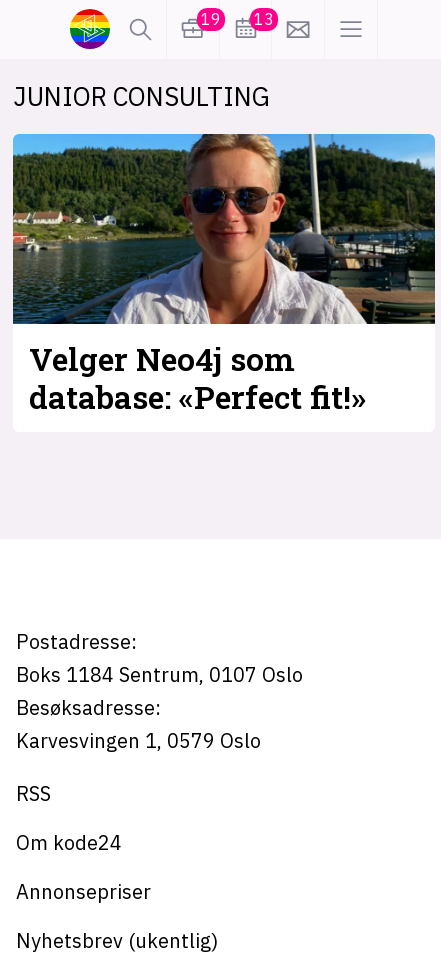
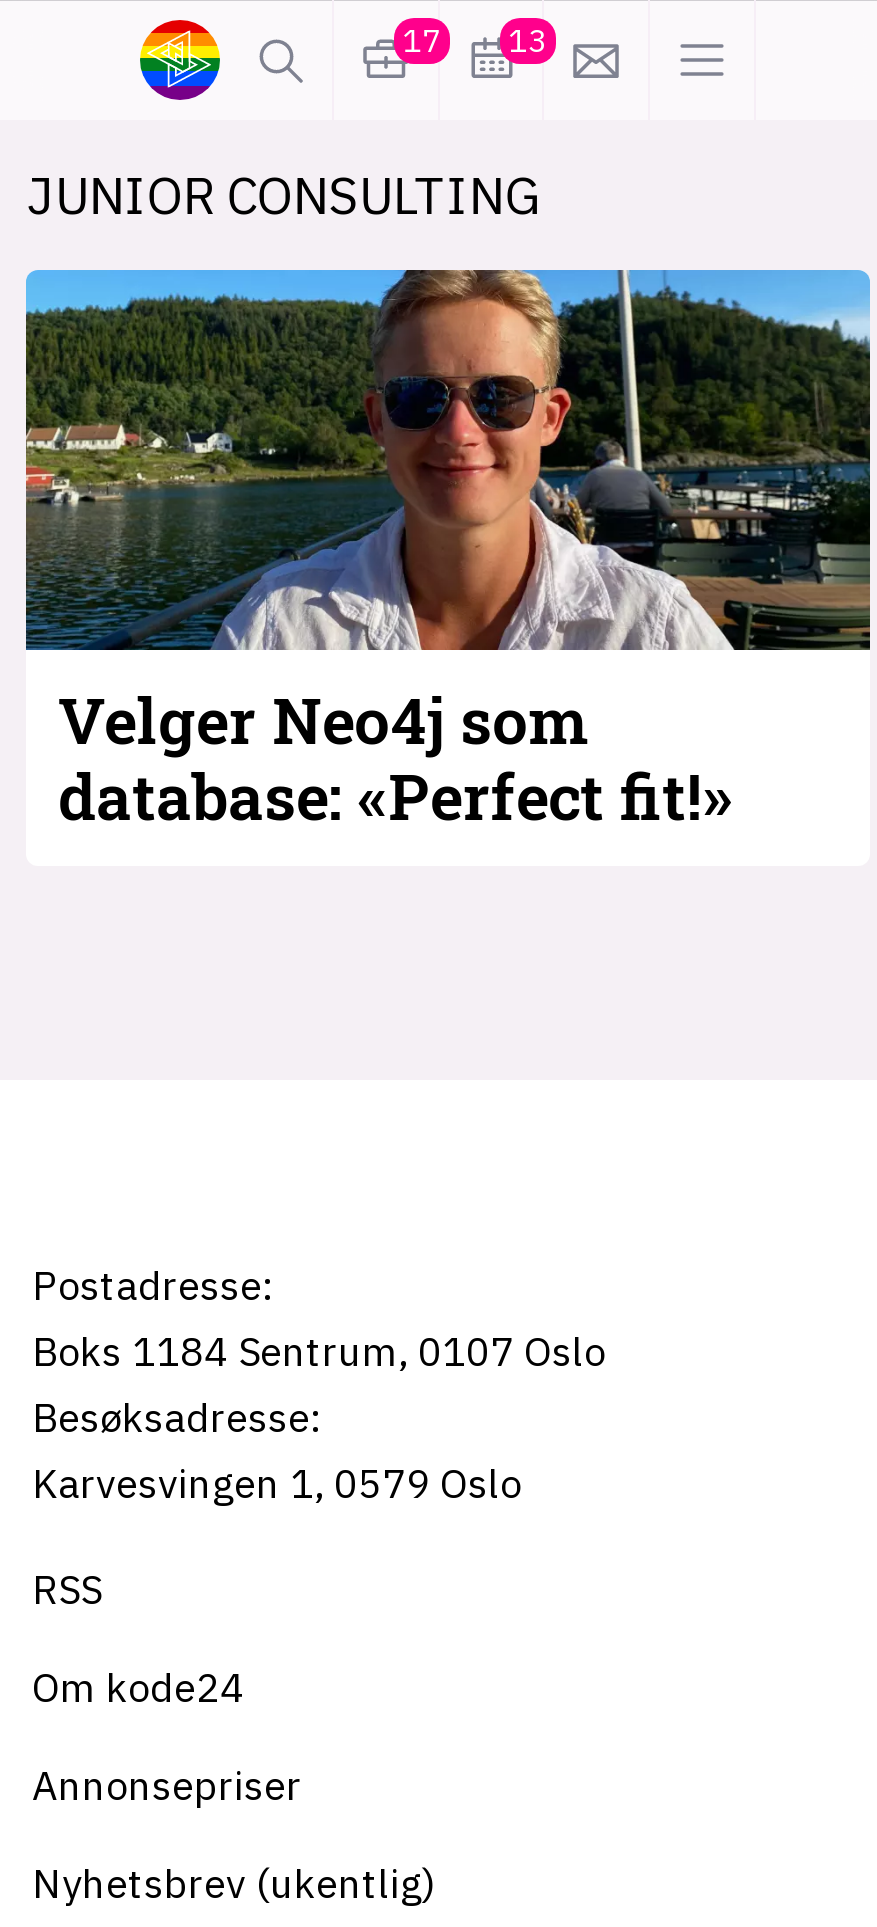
[201,9,274,29] 19 13 -> [402,20,548,60] 17 13

